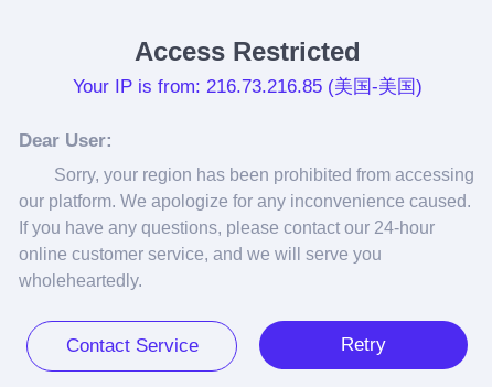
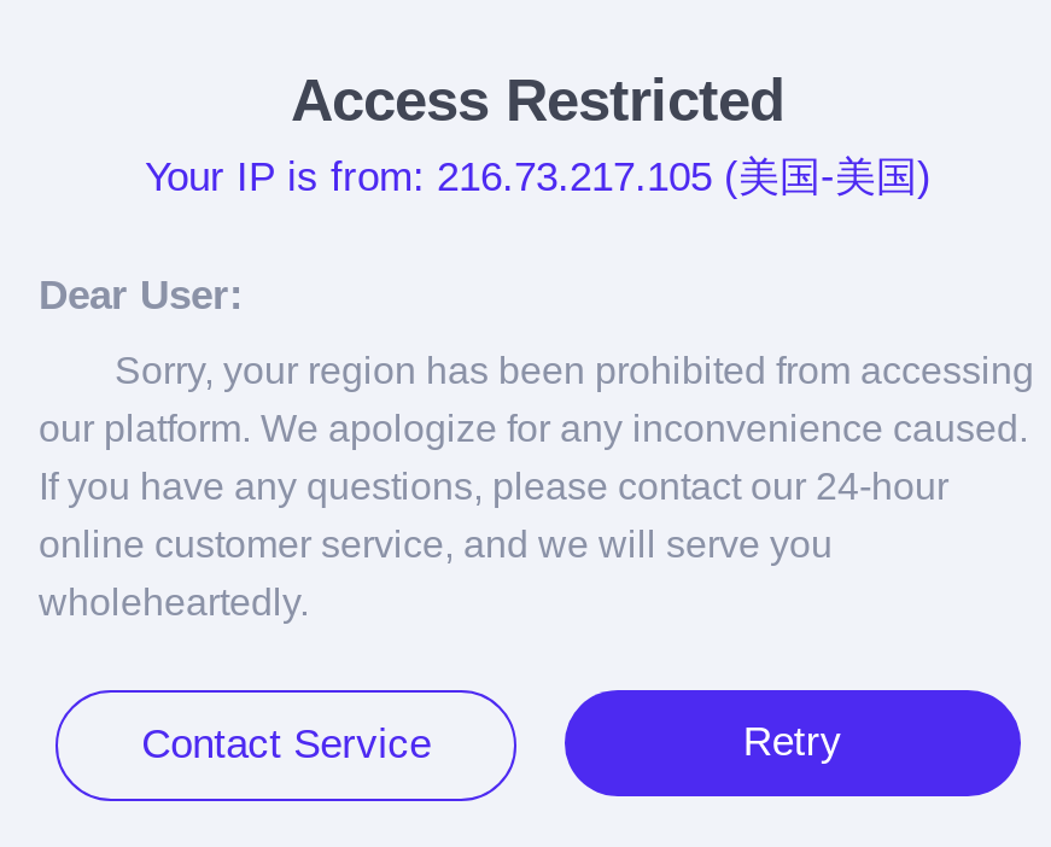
[72,76,422,97] Your IP is from: 216.73.216.85 (美国-美国) -> [145,155,932,201] Your IP is from: 216.73.217.105 (美国-美国)

